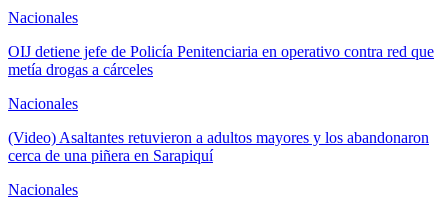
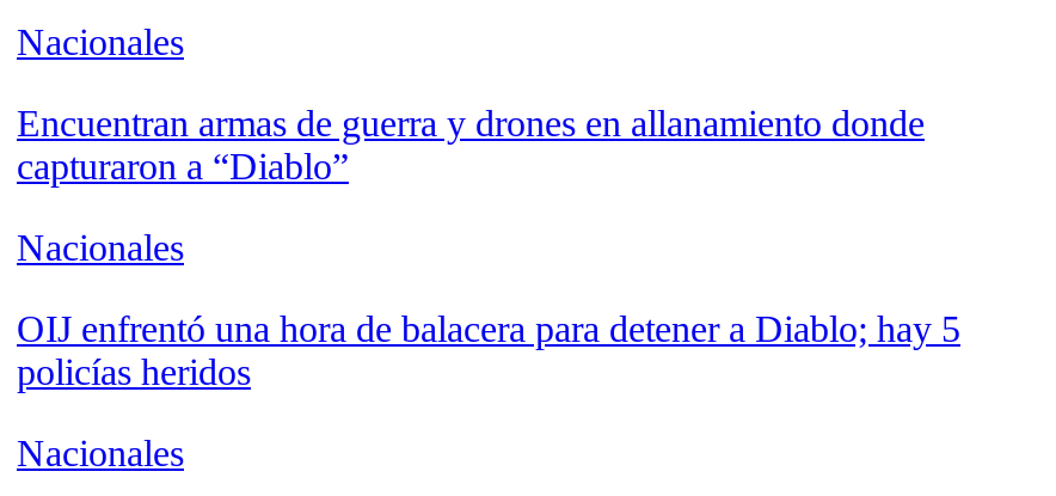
[8,43,434,78] OIJ detiene jefe de Policía Penitenciaria en operativo contra red que | metía drogas a cárceles -> [17,103,925,187] Encuentran armas de guerra y drones en allanamiento donde | capturaron a “Diablo”
[8,129,429,164] (Video) Asaltantes retuvieron a adultos mayores y los abandonaron | cerca de una piñera en Sarapiquí -> [17,309,960,392] OIJ enfrentó una hora de balacera para detener a Diablo; hay 5 | policías heridos

